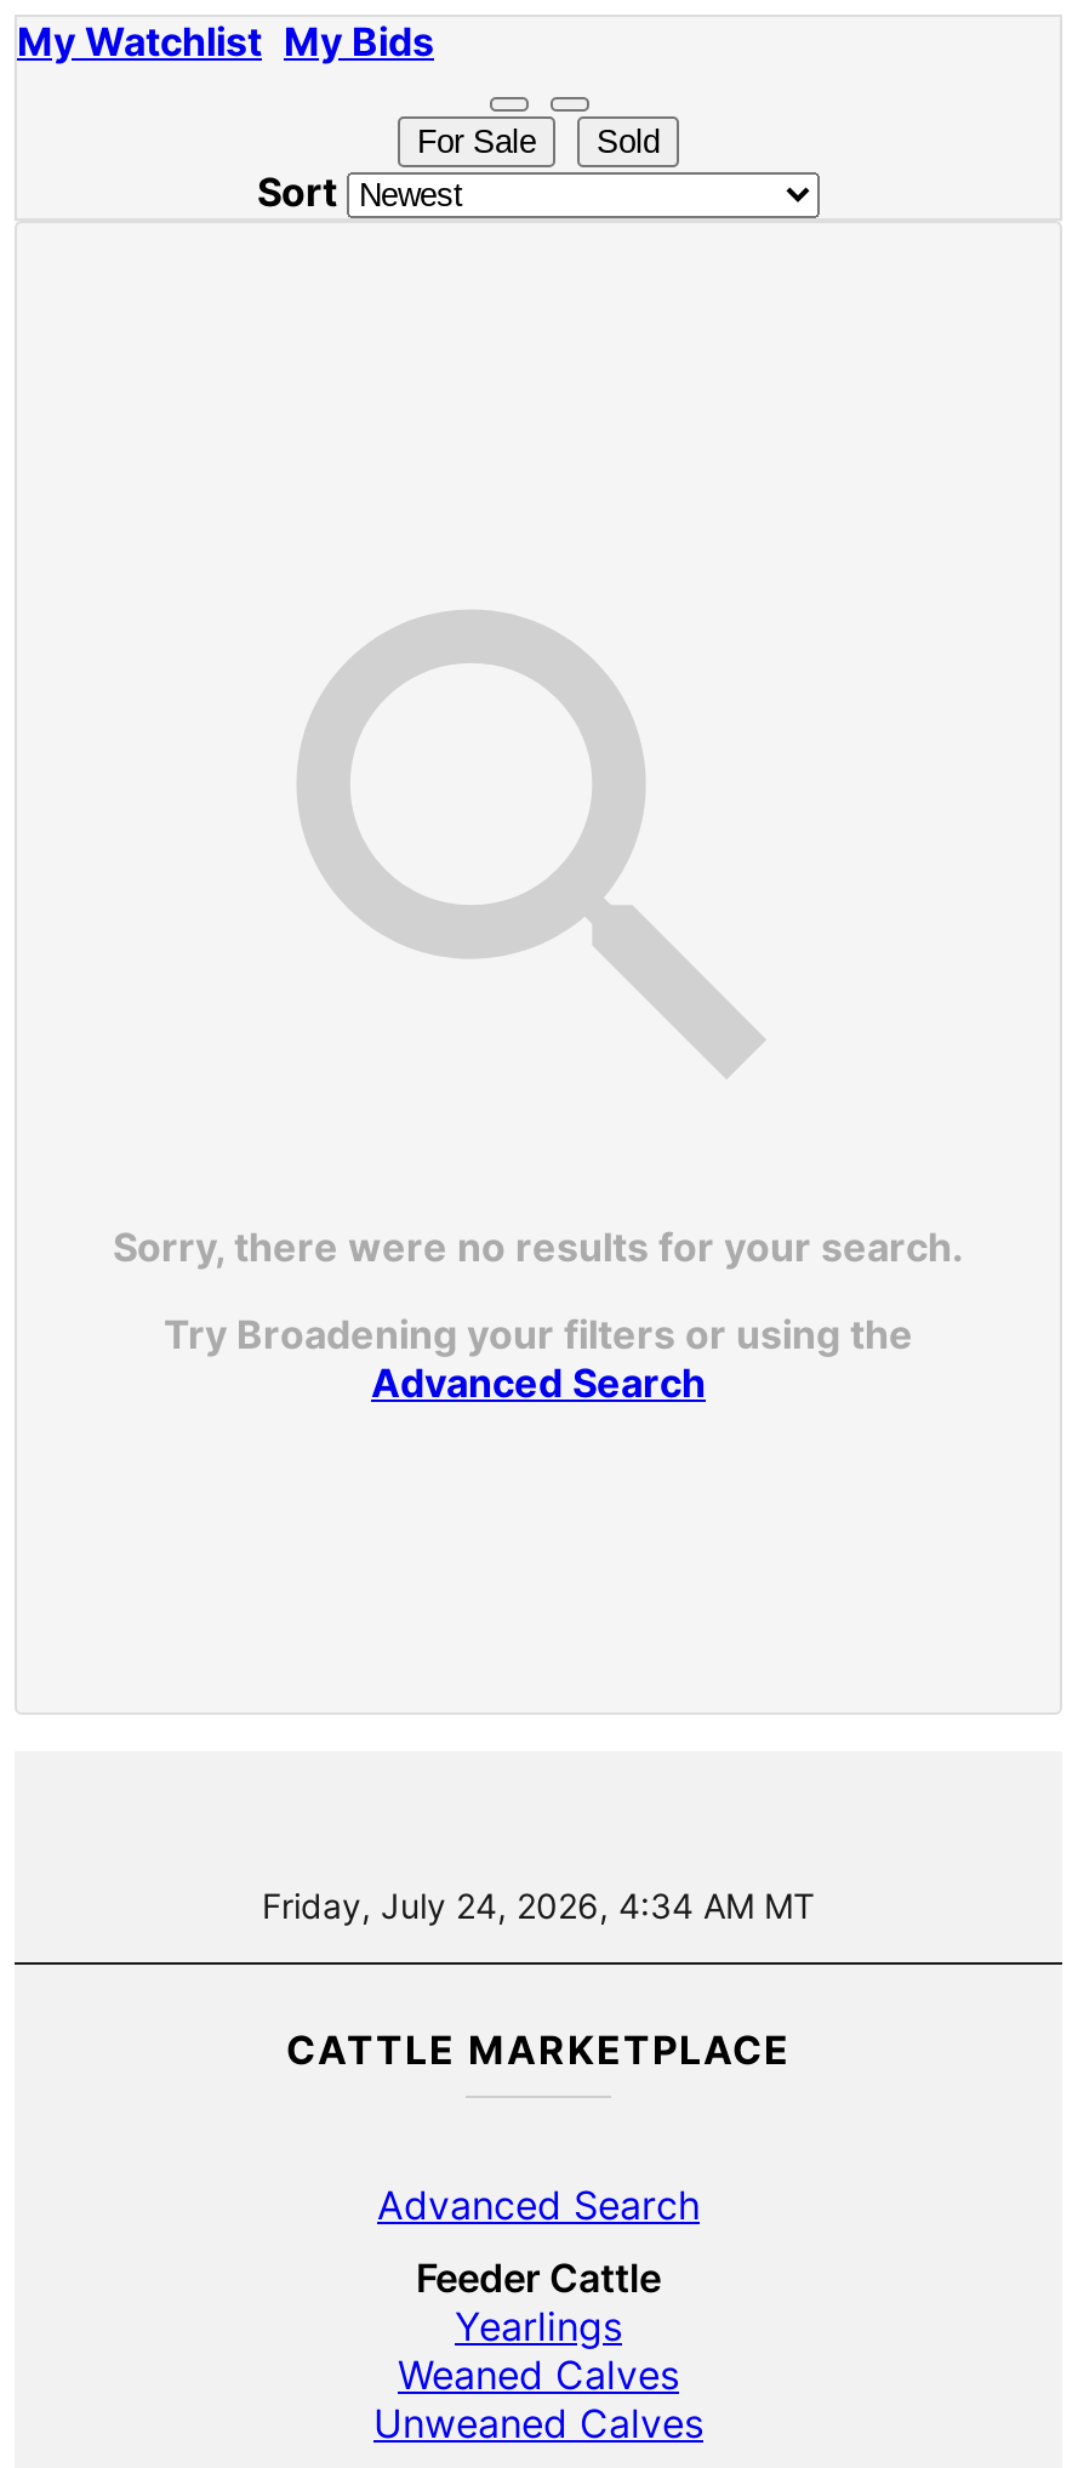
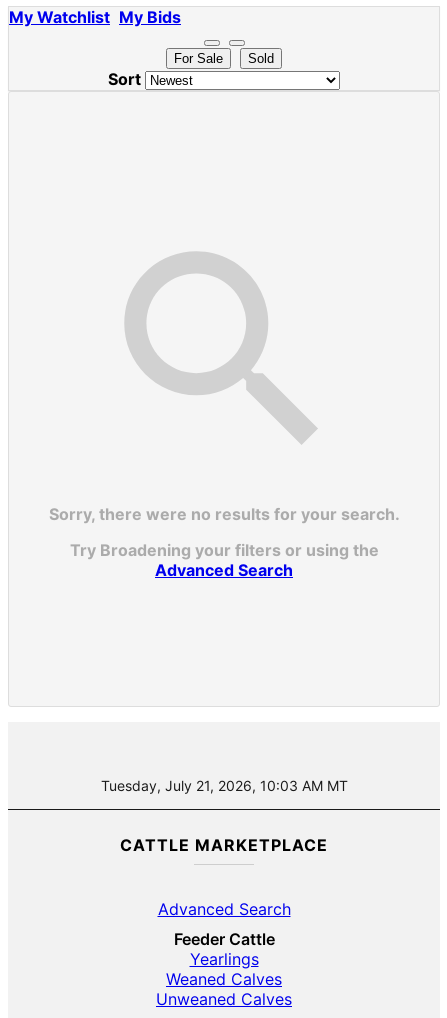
[262,1885,815,1926] Friday, July 24, 2026, 4:34 AM MT -> [100,777,347,794] Tuesday, July 21, 2026, 10:03 AM MT

